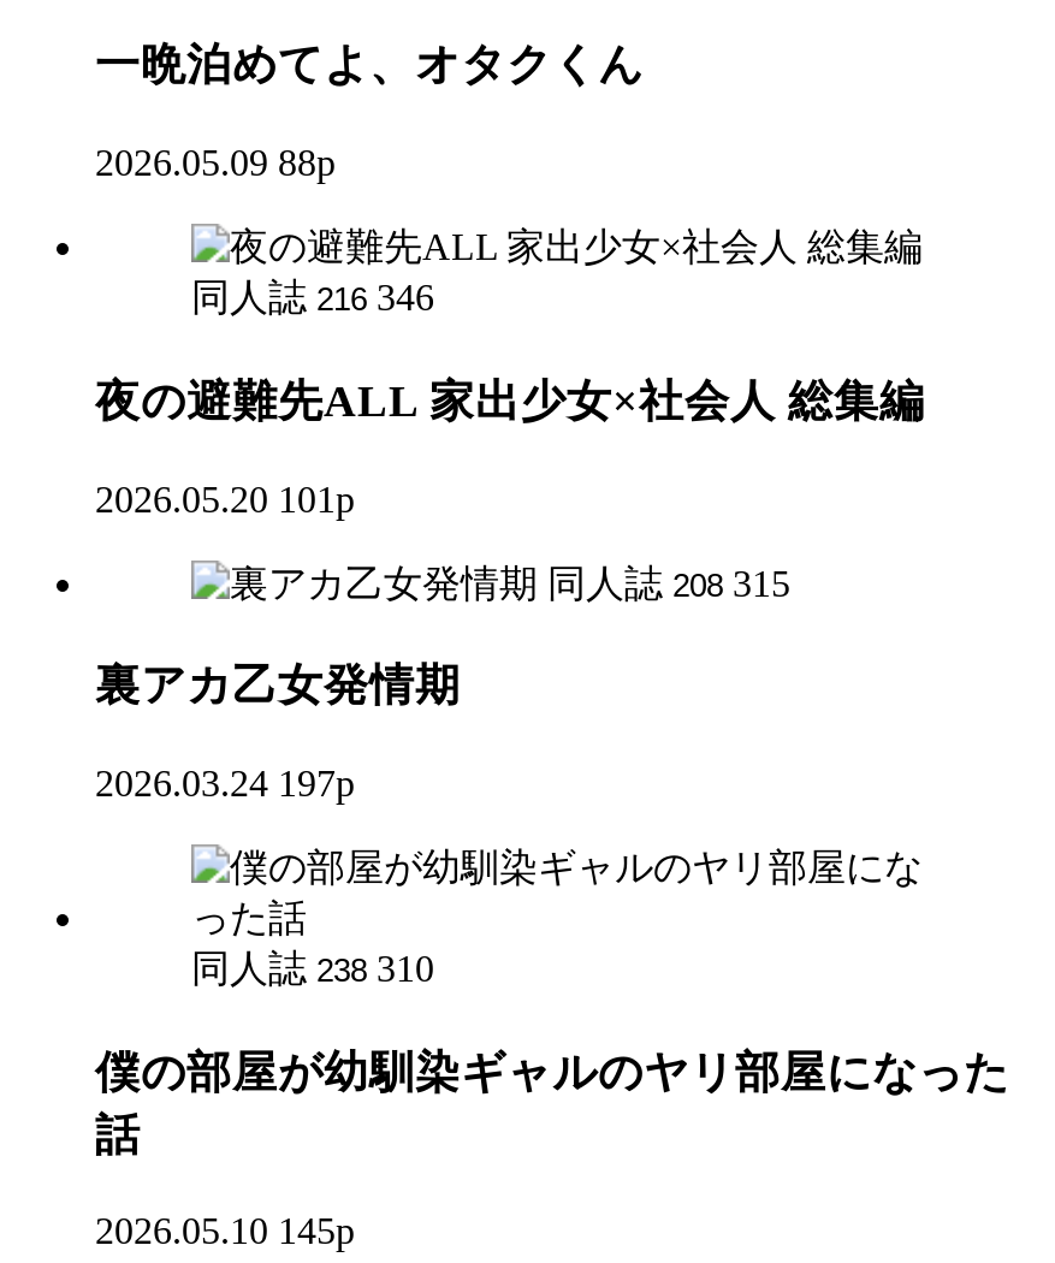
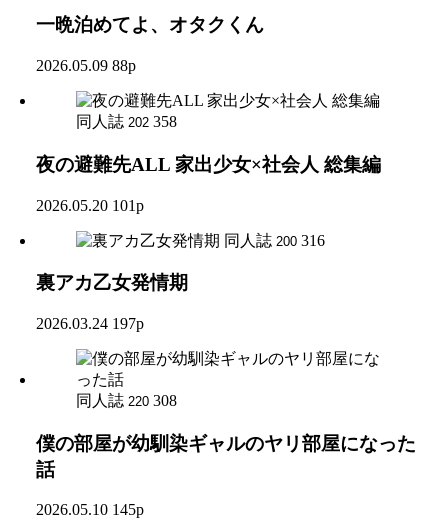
[191,277,434,318] 同人誌 216 346 -> [76,113,177,130] 同人誌 202 358
[547,562,790,603] 同人誌 208 315 -> [224,231,325,248] 同人誌 200 316
[191,948,434,989] 同人誌 238 310 -> [76,392,177,409] 同人誌 220 308

